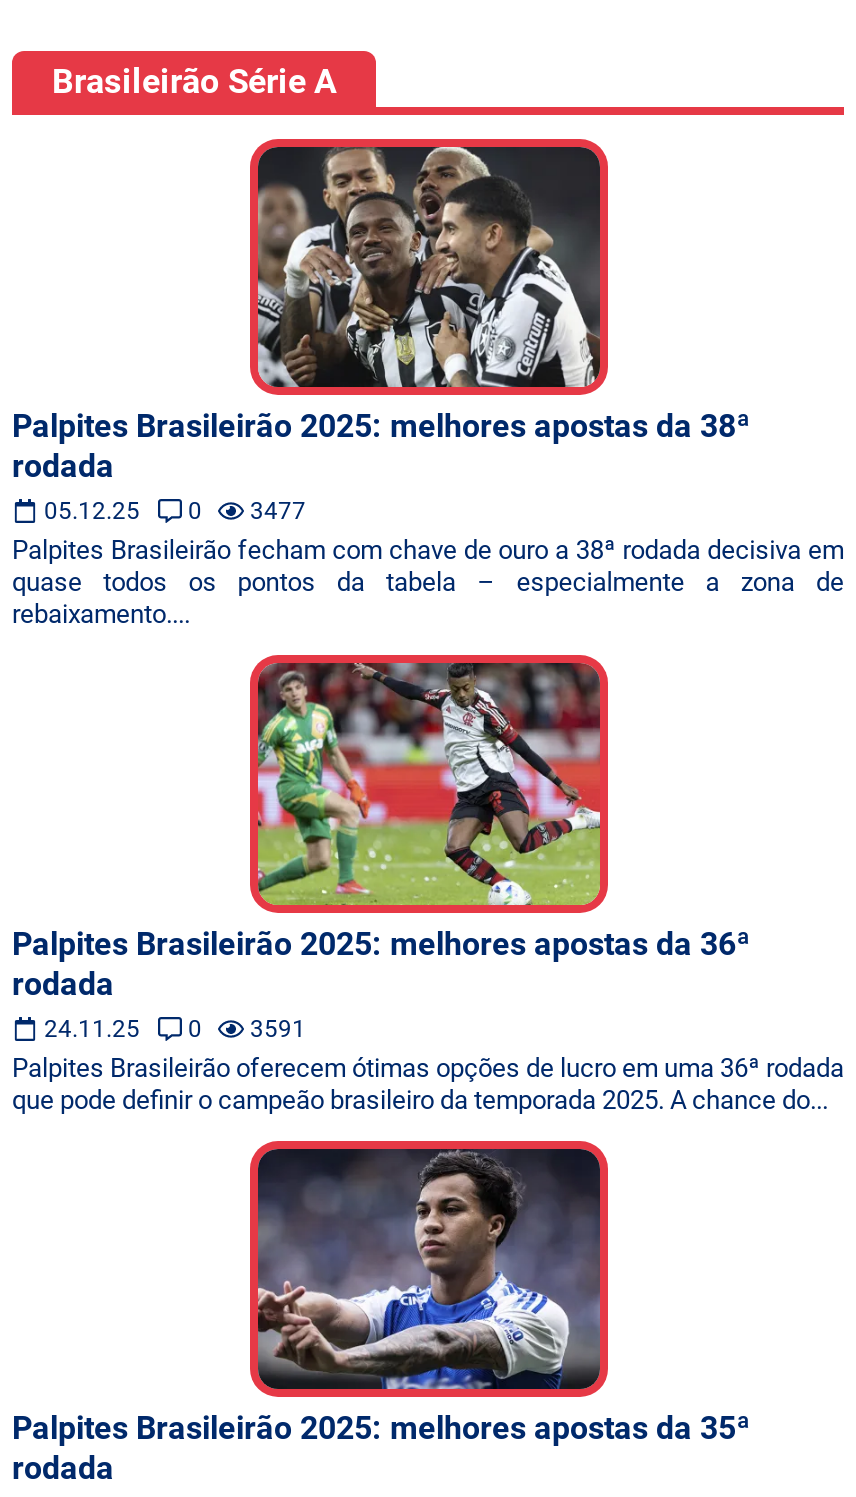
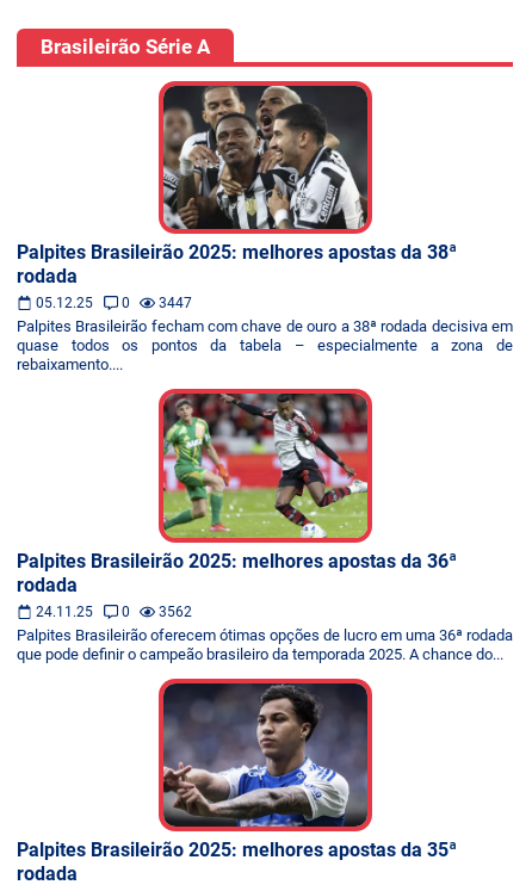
[44,498,306,526] 05.12.25 0 3477 -> [36,295,192,312] 05.12.25 0 3447
[44,1015,306,1043] 24.11.25 0 3591 -> [36,603,192,620] 24.11.25 0 3562

